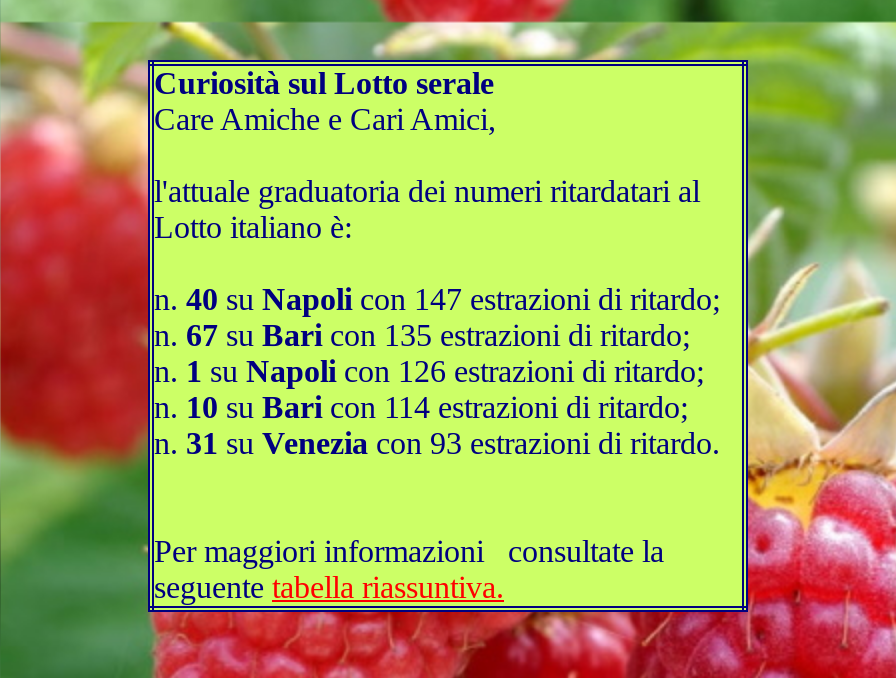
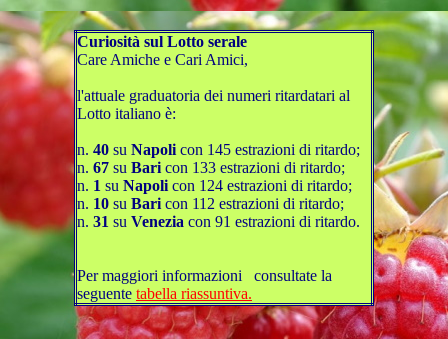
[154,282,720,316] n. 40 su Napoli con 147 estrazioni di ritardo; -> [77,141,360,158] n. 40 su Napoli con 145 estrazioni di ritardo;
[154,318,690,352] n. 67 su Bari con 135 estrazioni di ritardo; -> [77,159,345,176] n. 67 su Bari con 133 estrazioni di ritardo;
[154,354,704,388] n. 1 su Napoli con 126 estrazioni di ritardo; -> [77,177,352,194] n. 1 su Napoli con 124 estrazioni di ritardo;
[154,390,688,424] n. 10 su Bari con 114 estrazioni di ritardo; -> [77,195,344,212] n. 10 su Bari con 112 estrazioni di ritardo;
[154,426,720,460] n. 31 su Venezia con 93 estrazioni di ritardo. -> [77,213,360,230] n. 31 su Venezia con 91 estrazioni di ritardo.

